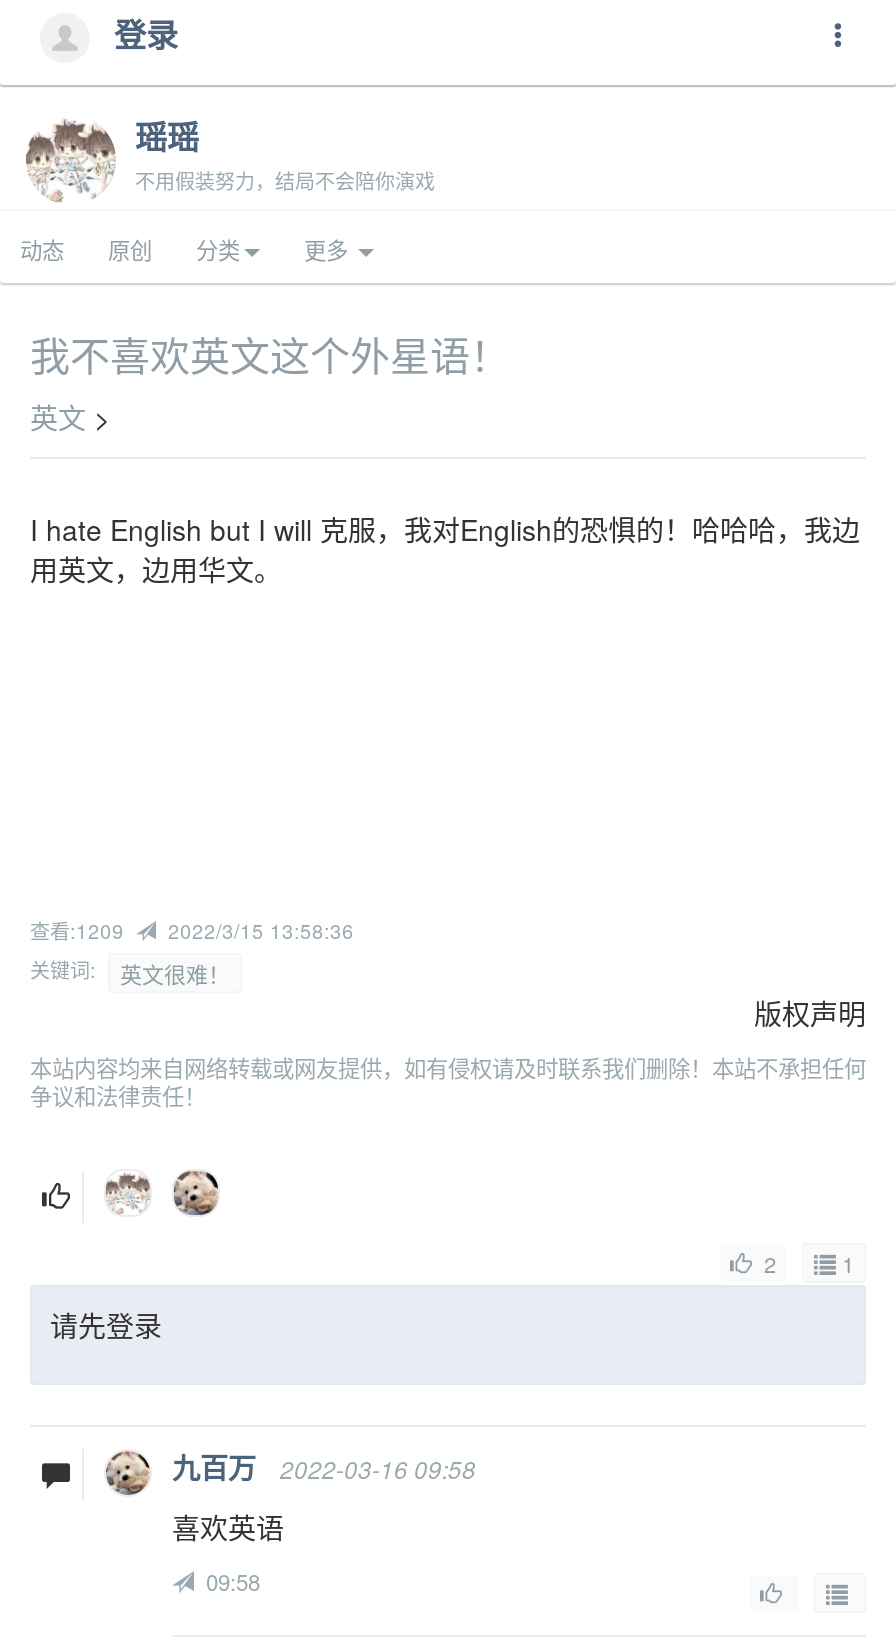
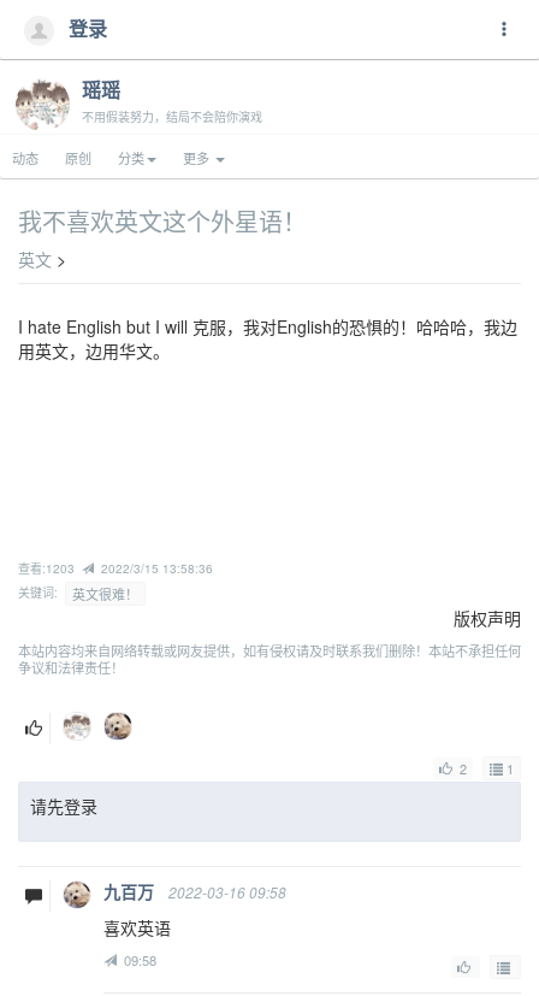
[30,917,366,945] 查看:1209 2022/3/15 13:58:36 -> [18,560,220,577] 查看:1203 2022/3/15 13:58:36

